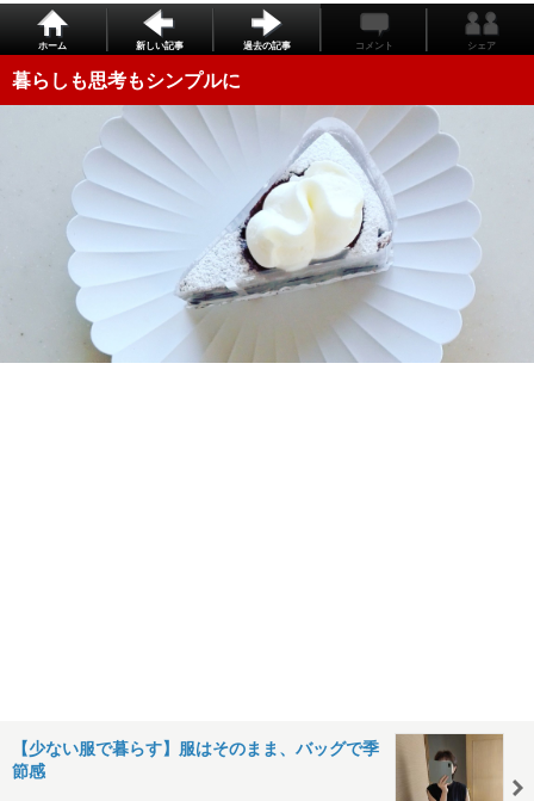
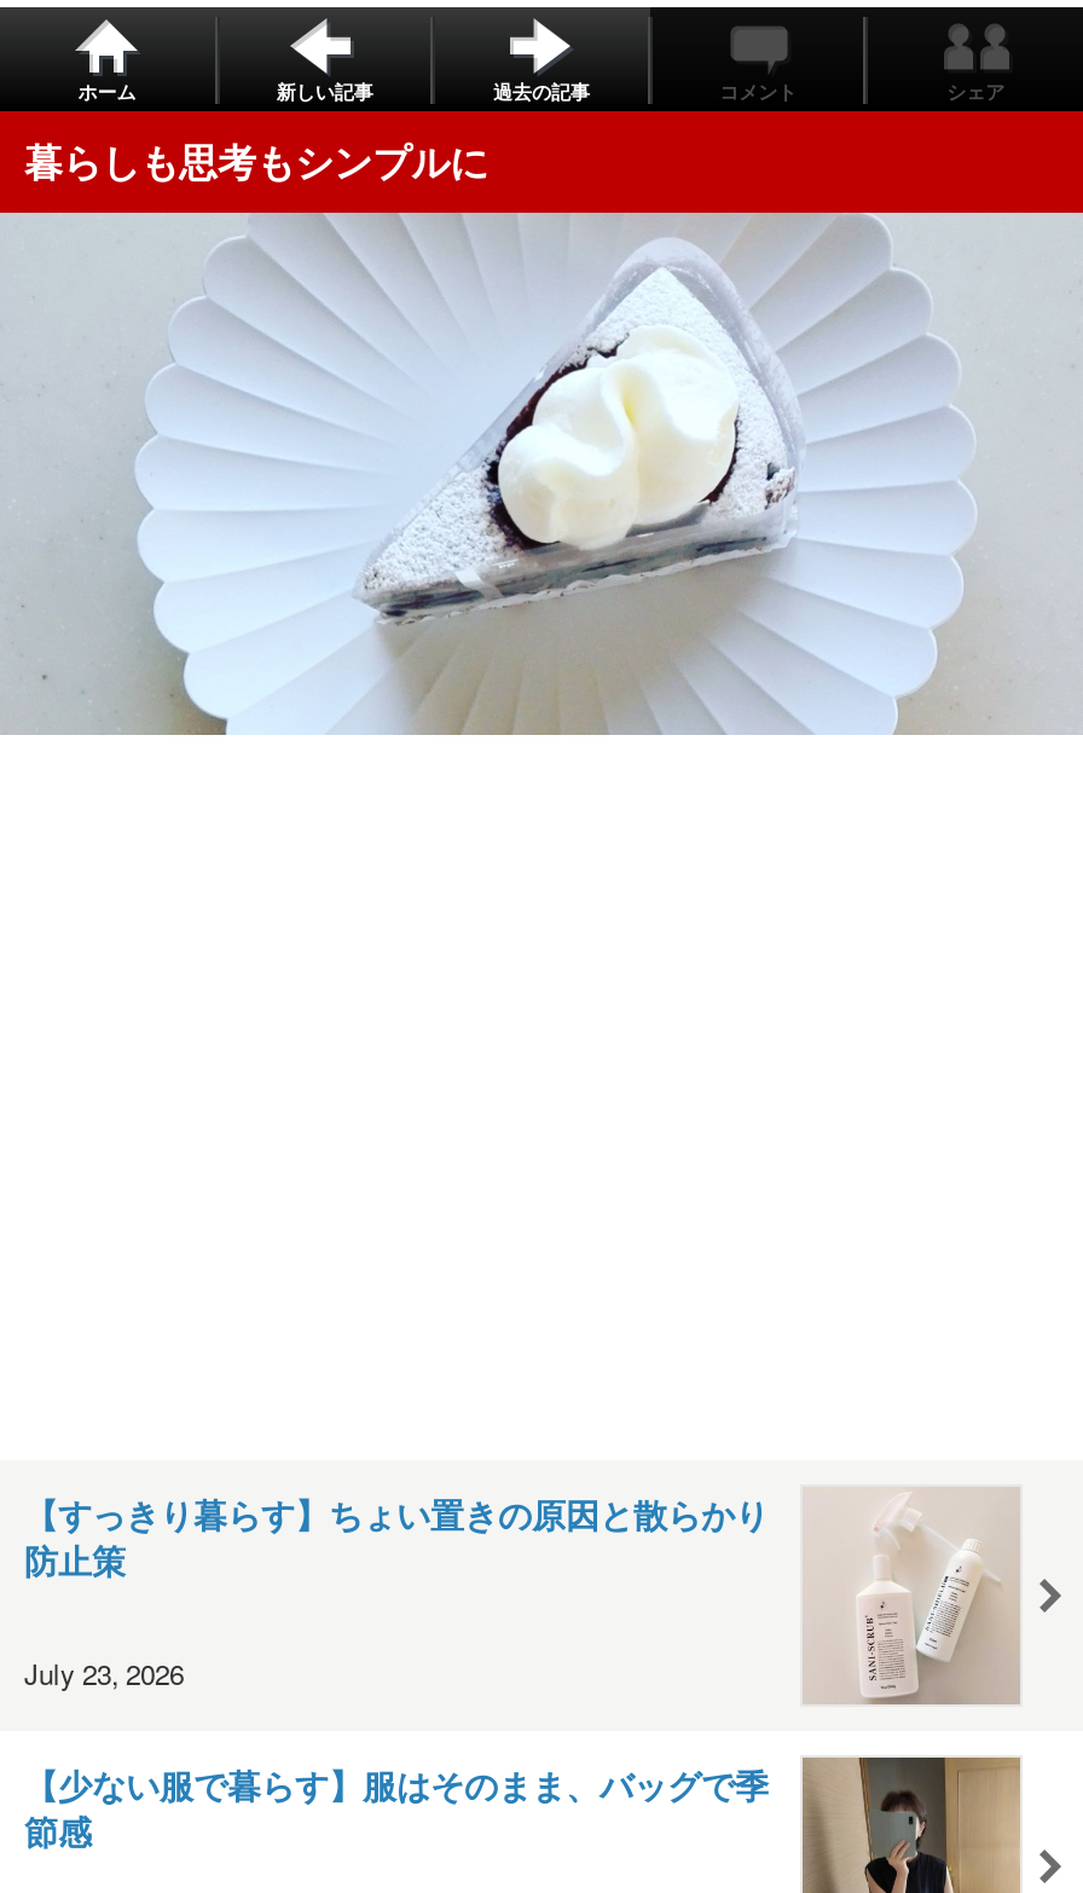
none -> [24,1487,1018,1707] [image] | 【すっきり暮らす】ちょい置きの原因と散らかり | 防止策 | July 23, 2026

